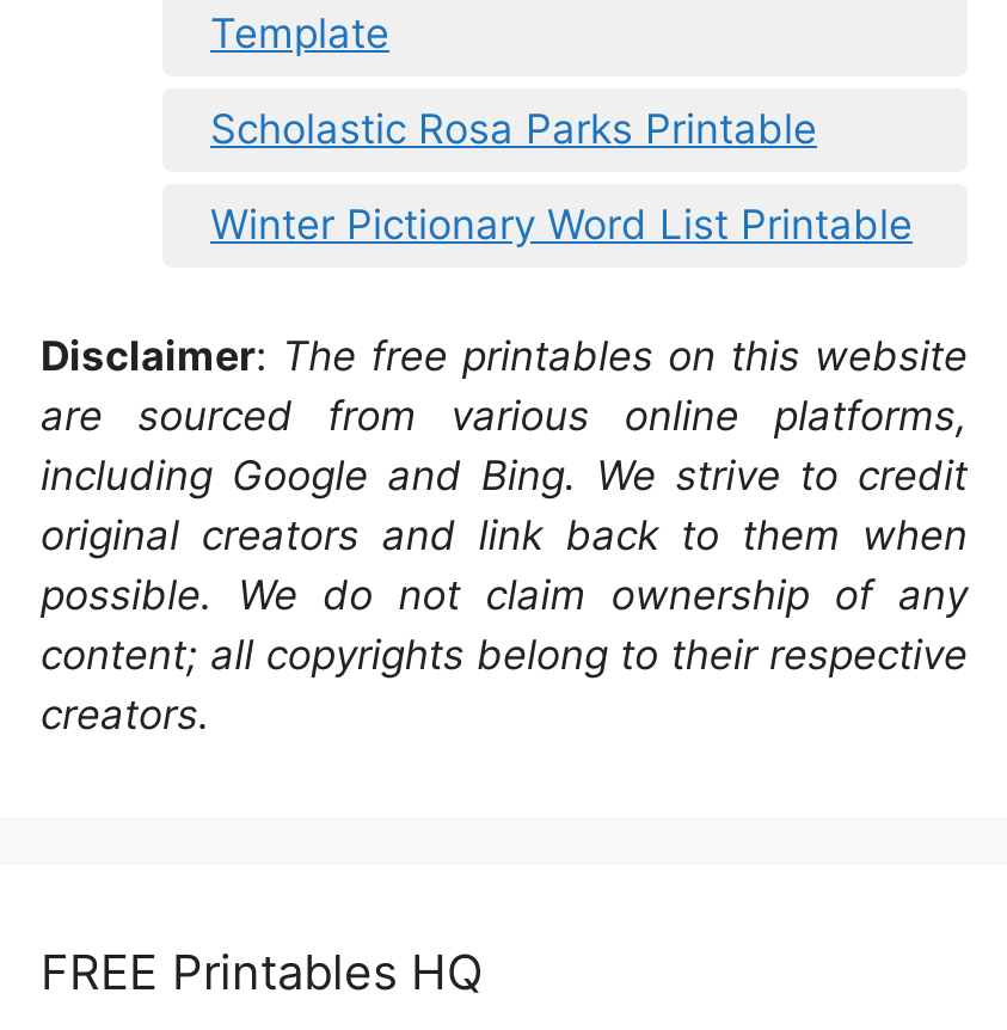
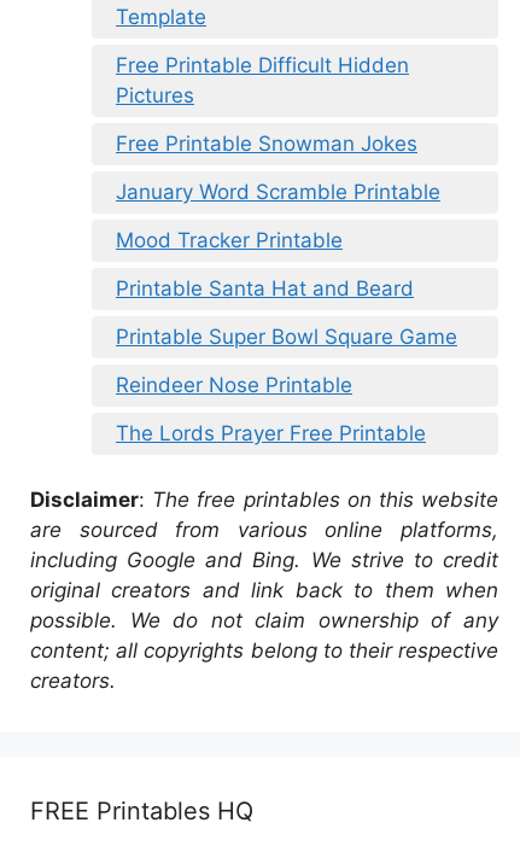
[210,105,913,248] Scholastic Rosa Parks Printable | Winter Pictionary Word List Printable -> [116,53,457,445] Free Printable Difficult Hidden | Pictures | Free Printable Snowman Jokes | January Word Scramble Printable | Mood Tracker Printable | Printable Santa Hat and Beard | Printable Super Bowl Square Game | Reindeer Nose Printable | The Lords Prayer Free Printable

